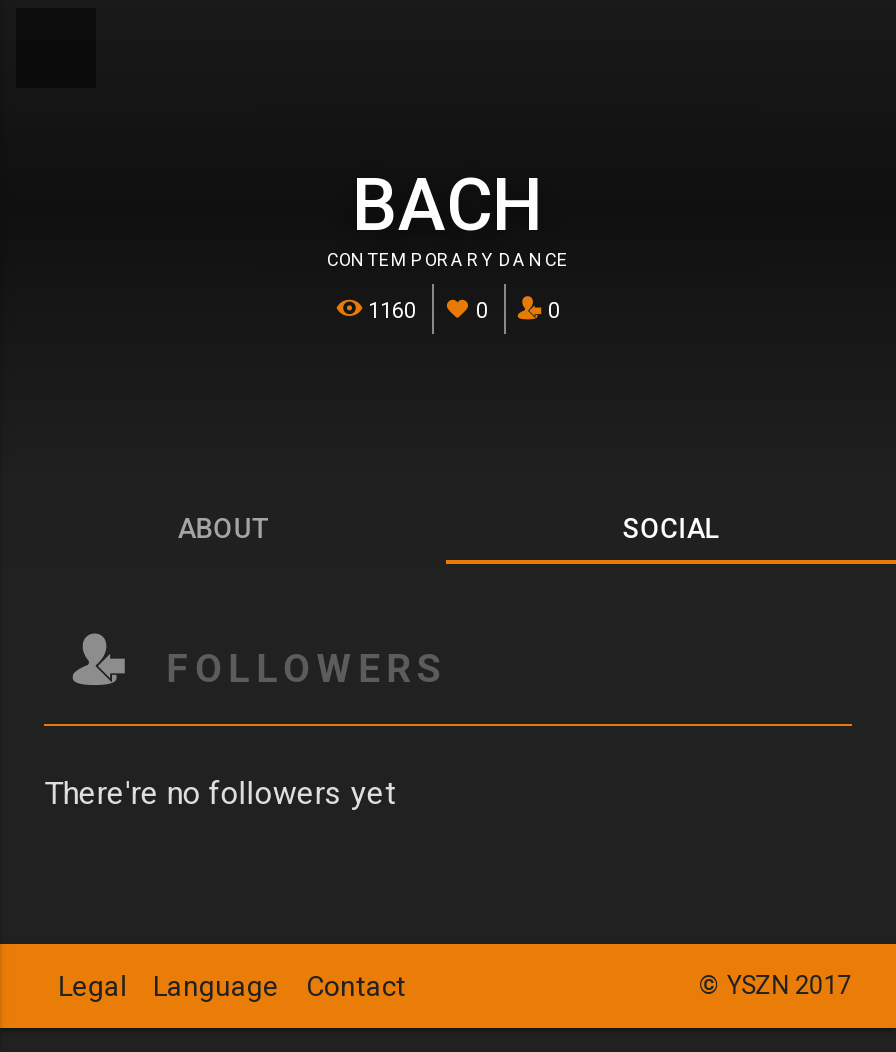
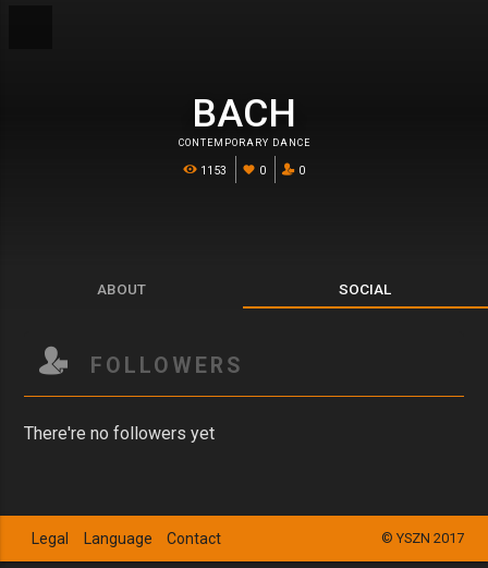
[368,298,422,324] 1160 -> [200,164,230,178] 1153

